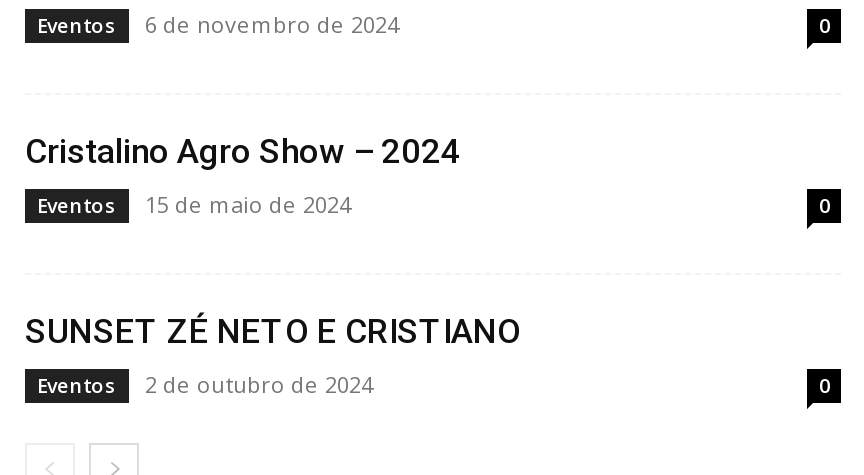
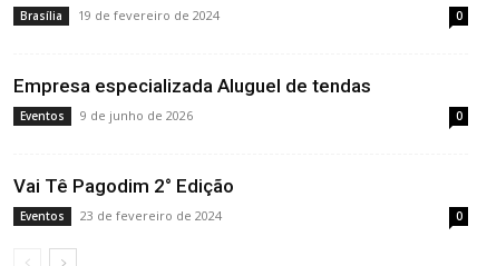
[37,10,399,40] Eventos | 6 de novembro de 2024 -> [20,7,220,24] Brasília | 19 de fevereiro de 2024
[25,132,461,172] Cristalino Agro Show – 2024 -> [13,75,371,97] Empresa especializada Aluguel de tendas
[37,190,351,220] Eventos 15 de maio de 2024 -> [20,107,193,124] Eventos 9 de junho de 2026
[25,312,521,352] SUNSET ZÉ NETO E CRISTIANO -> [13,175,234,198] Vai Tê Pagodim 2° Edição
[145,370,373,400] 2 de outubro de 2024 -> [80,208,222,224] 23 de fevereiro de 2024

